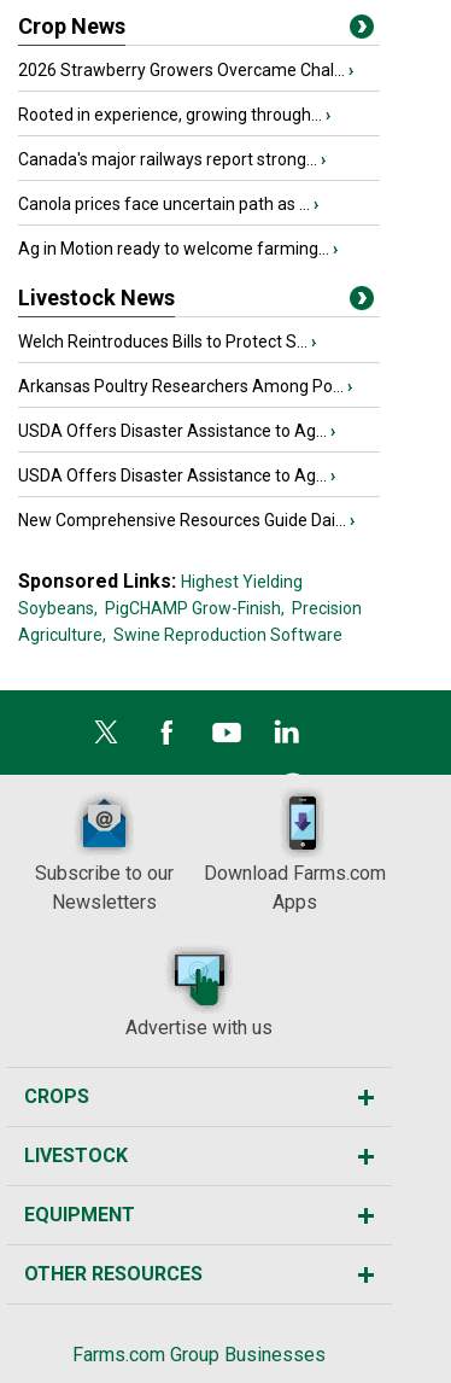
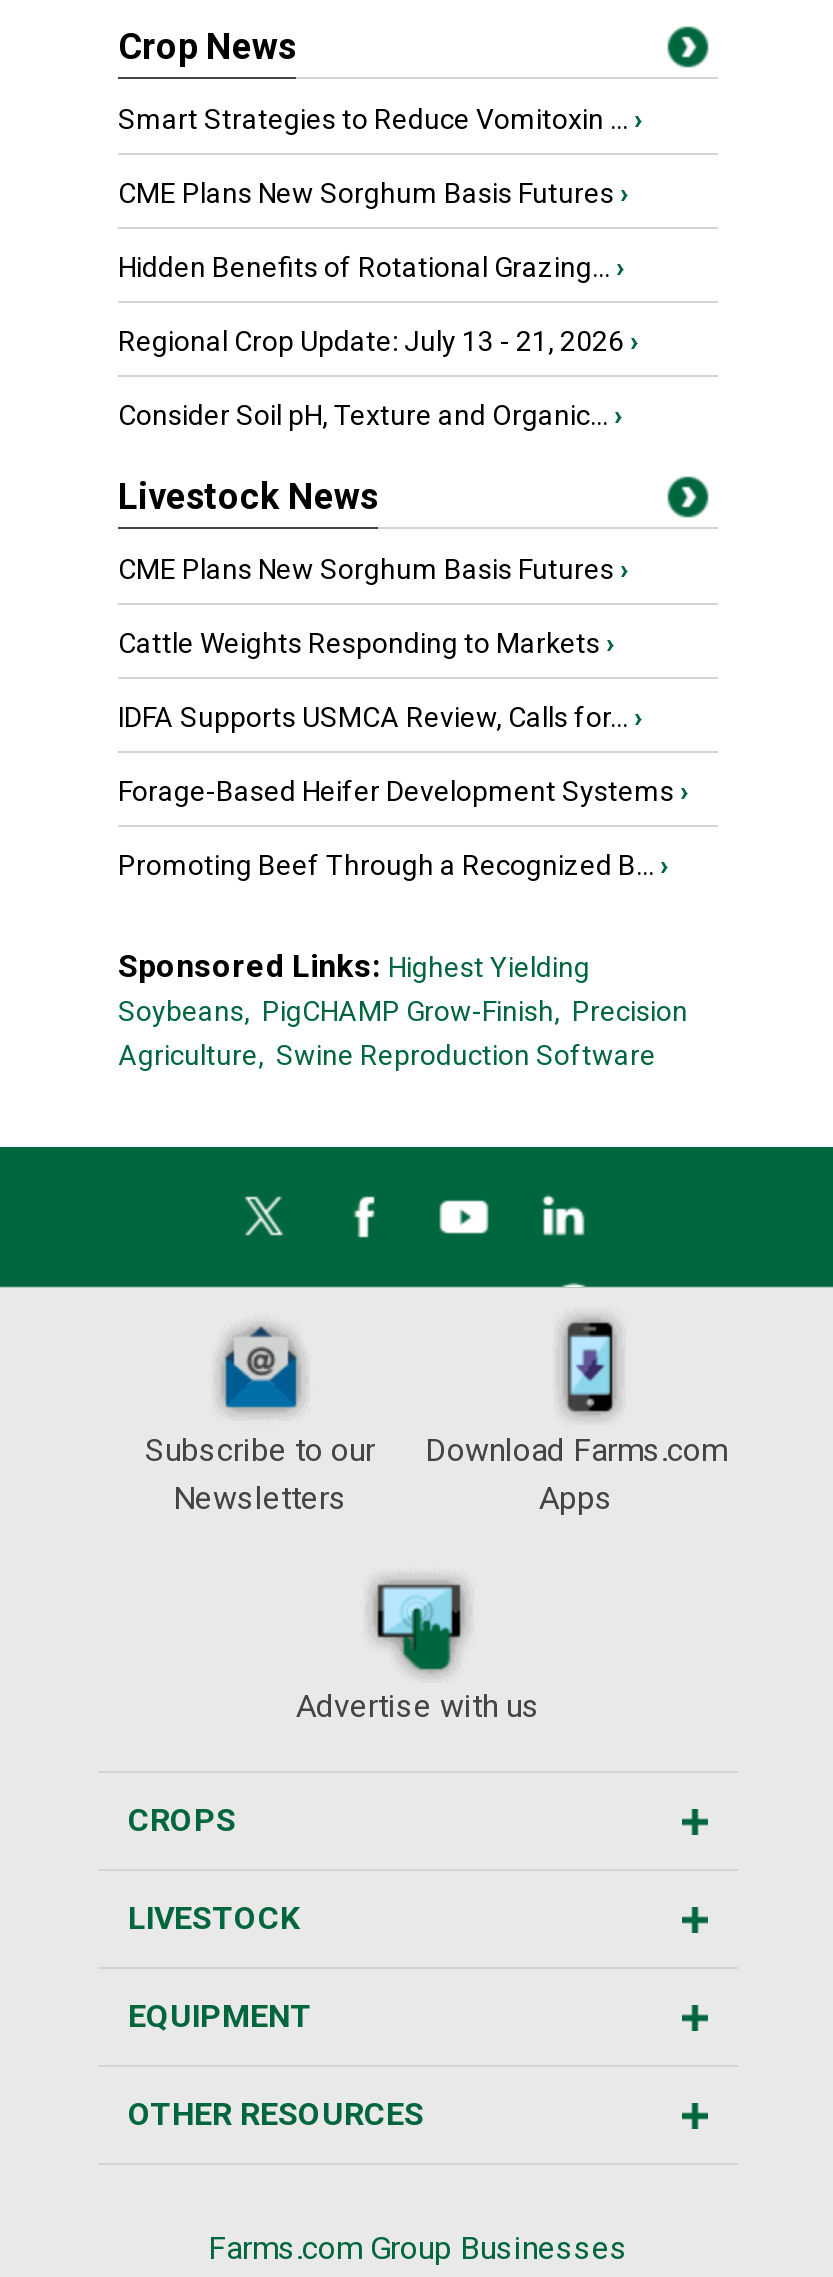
[18,60,353,80] 2026 Strawberry Growers Overcame Chal... › -> [118,103,642,135] Smart Strategies to Reduce Vomitoxin ... ›
[18,105,330,124] Rooted in experience, growing through... › -> [118,177,628,209] CME Plans New Sorghum Basis Futures ›
[18,150,326,169] Canada's major railways report strong... › -> [118,251,624,283] Hidden Benefits of Rotational Grazing... ›
[18,194,318,214] Canola prices face uncertain path as ... › -> [118,325,638,357] Regional Crop Update: July 13 - 21, 2026 ›
[18,239,338,258] Ag in Motion ready to welcome farming... › -> [118,399,622,431] Consider Soil pH, Texture and Organic... ›
[18,332,316,351] Welch Reintroduces Bills to Protect S... › -> [118,553,628,585] CME Plans New Sorghum Basis Futures ›
[18,377,352,396] Arkansas Poultry Researchers Among Po... › -> [118,627,614,659] Cattle Weights Responding to Markets ›
[18,421,335,440] USDA Offers Disaster Assistance to Ag... › -> [118,701,642,733] IDFA Supports USMCA Review, Calls for... ›
[18,466,335,485] USDA Offers Disaster Assistance to Ag... › -> [118,775,688,807] Forage-Based Heifer Development Systems ›
[18,510,355,530] New Comprehensive Resources Guide Dai... › -> [118,849,668,881] Promoting Beef Through a Recognized B... ›

